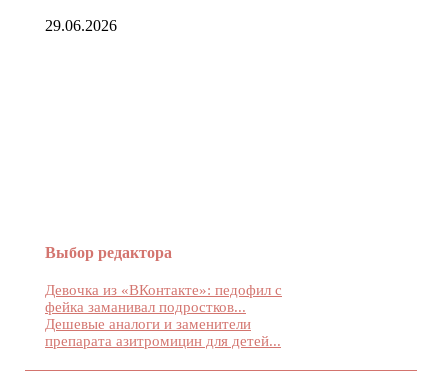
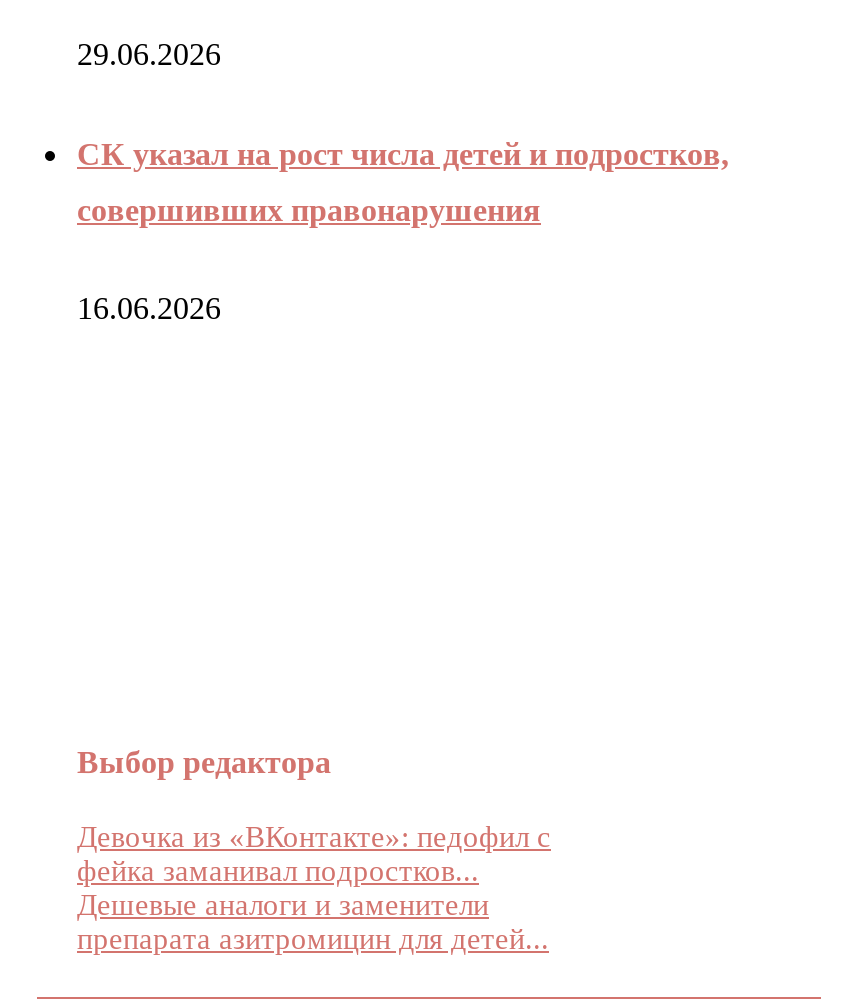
none -> [77,136,729,325] СК указал на рост числа детей и подростков, | совершивших правонарушения | 16.06.2026

